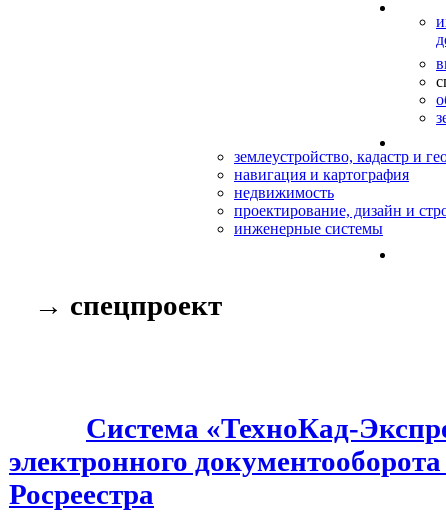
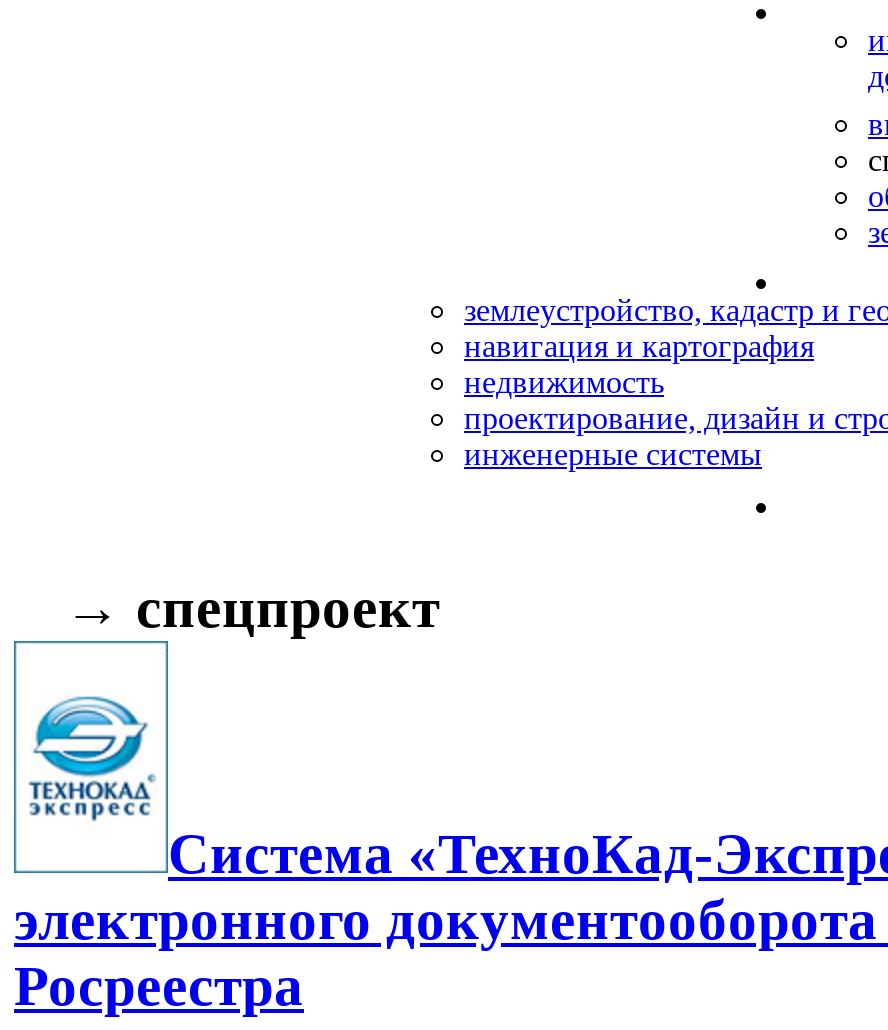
none -> [12,639,170,875] [image]

